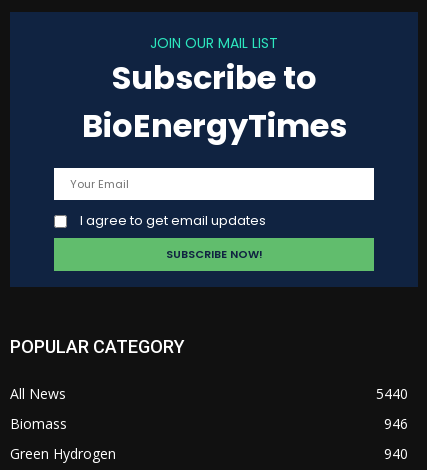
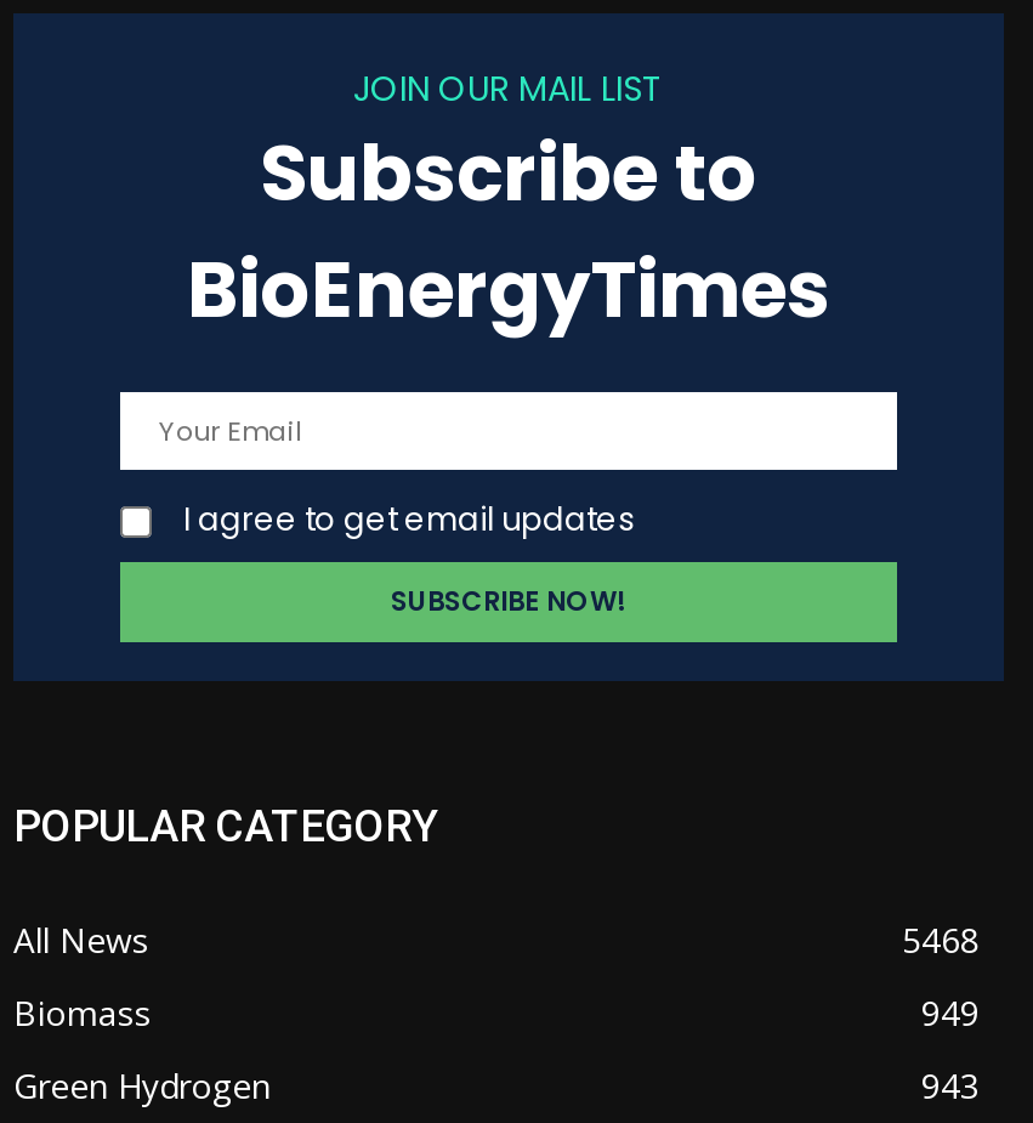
[376,384,408,403] 5440 -> [902,918,980,964] 5468
[384,414,408,433] 946 -> [921,990,980,1037] 949
[384,444,408,463] 940 -> [921,1063,980,1109] 943

